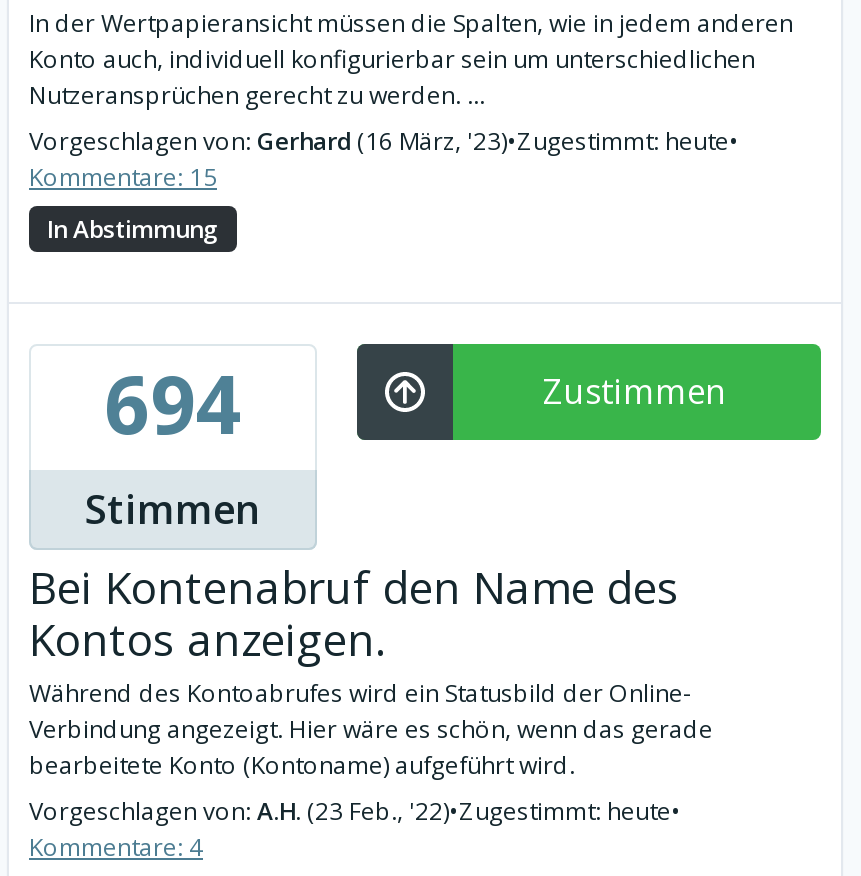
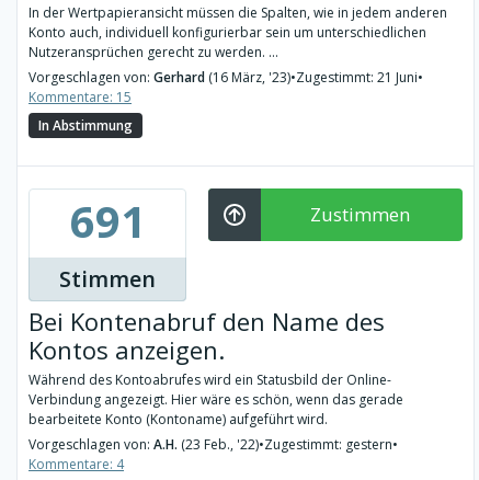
[29,124,739,158] Vorgeschlagen von: Gerhard (16 März, '23)•Zugestimmt: heute• -> [28,68,423,87] Vorgeschlagen von: Gerhard (16 März, '23)•Zugestimmt: 21 Juni•
[104,348,242,458] 694 -> [70,191,145,251] 691
[29,794,681,828] Vorgeschlagen von: A.H. (23 Feb., '22)•Zugestimmt: heute• -> [28,435,398,454] Vorgeschlagen von: A.H. (23 Feb., '22)•Zugestimmt: gestern•

